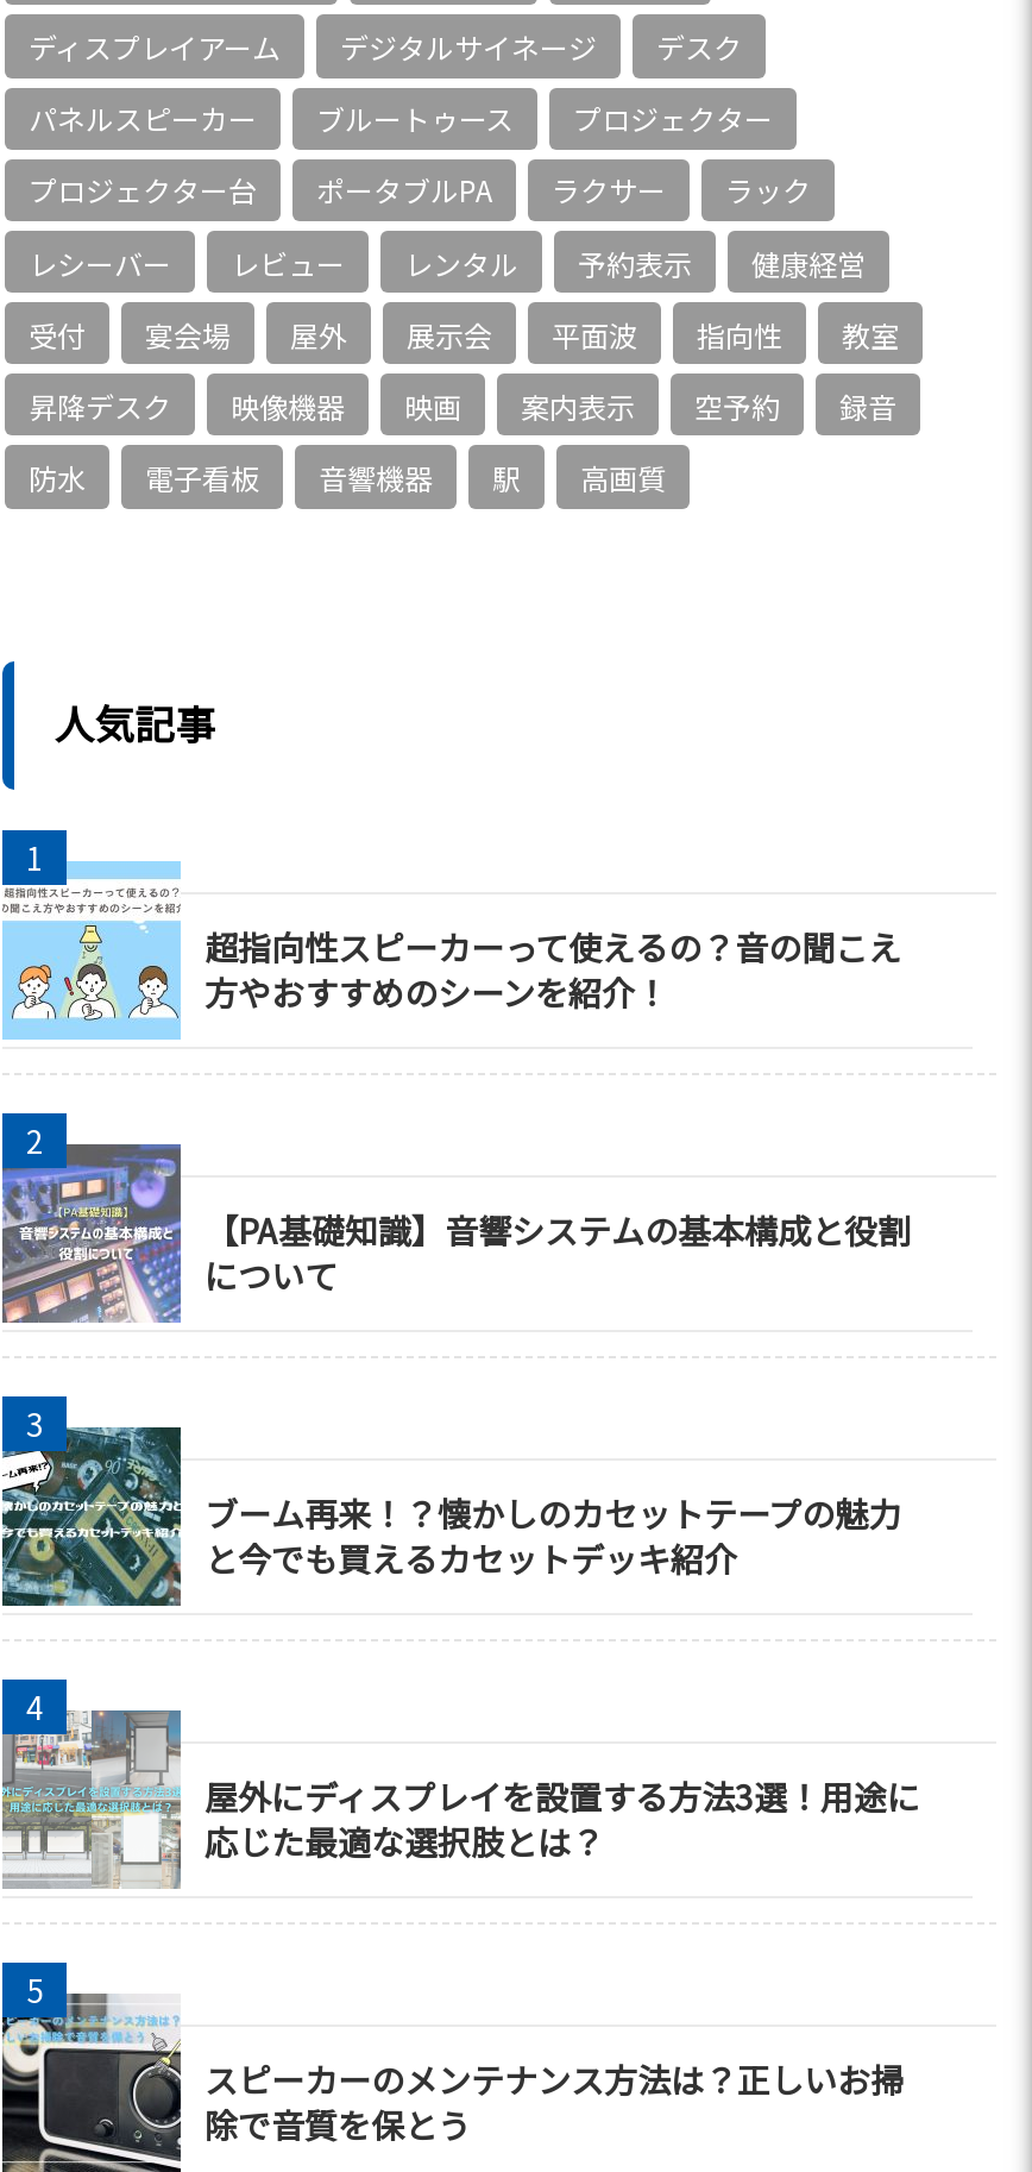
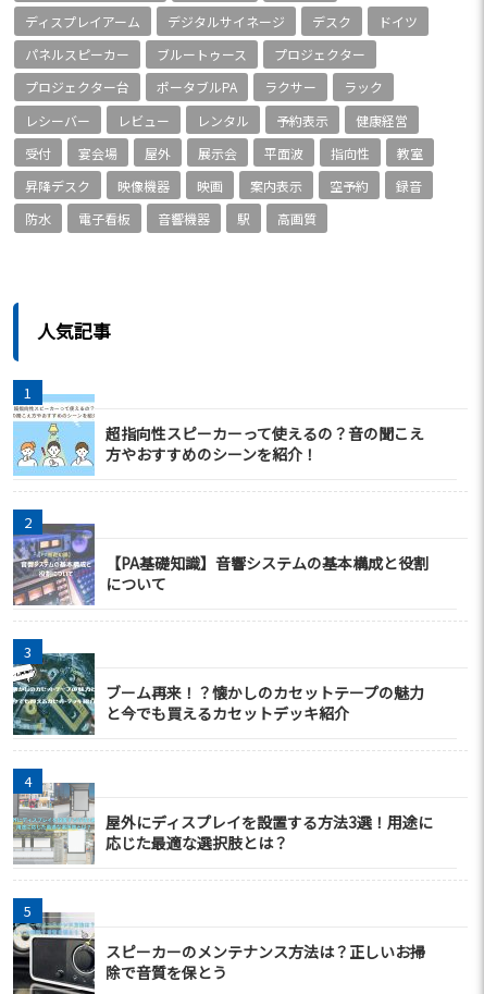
none -> [378,12,418,30] ドイツ

